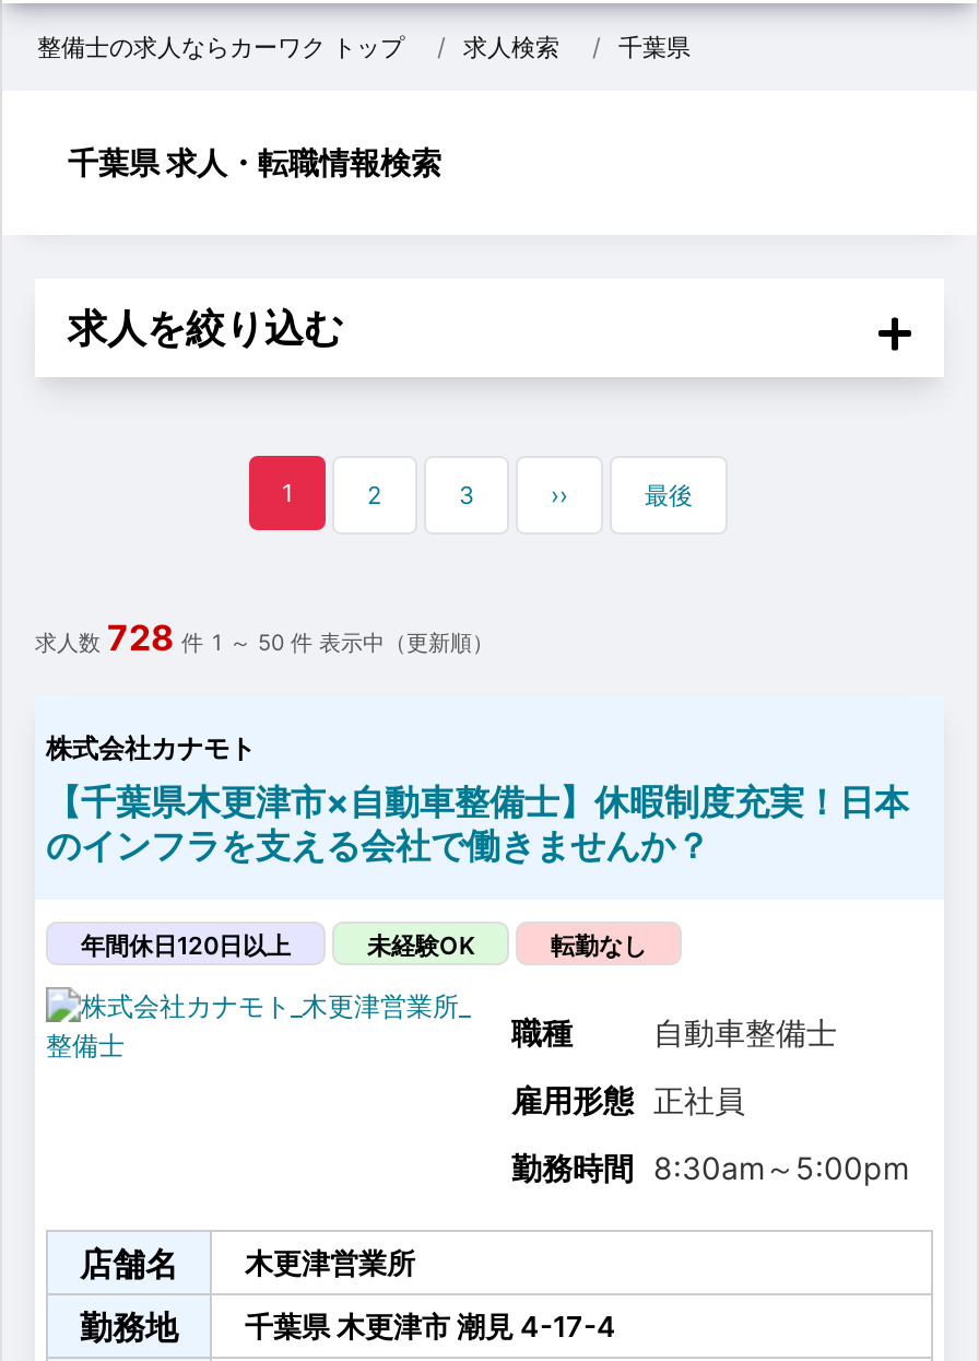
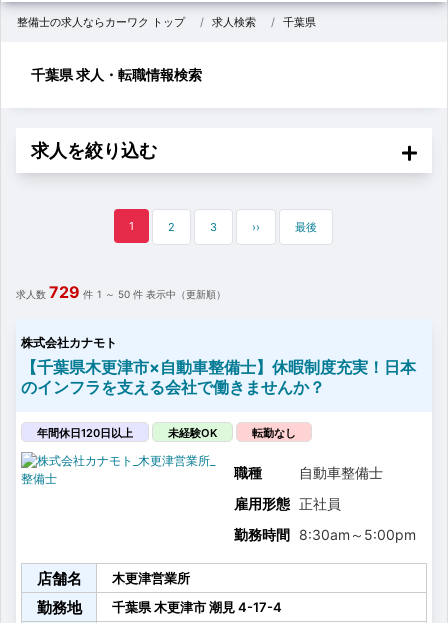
[35,615,494,659] 求人数 728 件 1 ～ 50件 表示中（更新順） -> [16,282,226,302] 求人数 729 件 1 ～ 50件 表示中（更新順）

